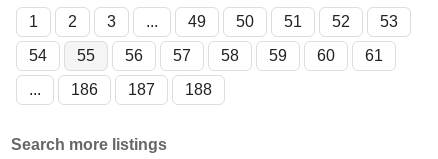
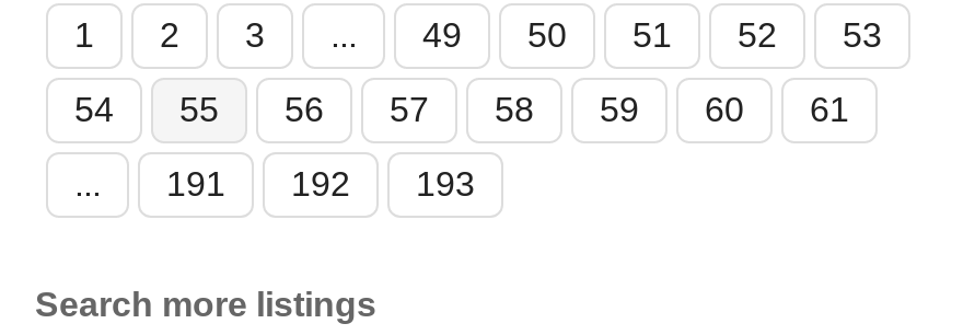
[71,81,98,98] 186 -> [166,165,225,202] 191
[128,81,155,98] 187 -> [291,165,350,202] 192
[185,81,212,98] 188 -> [416,165,475,202] 193

